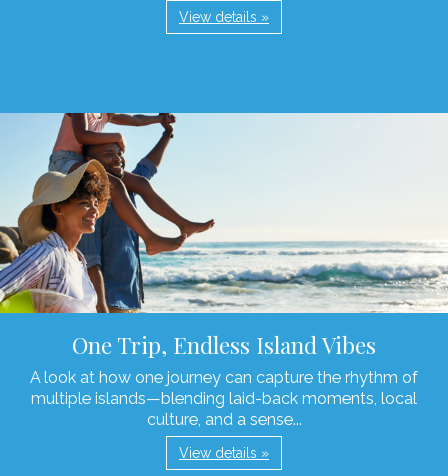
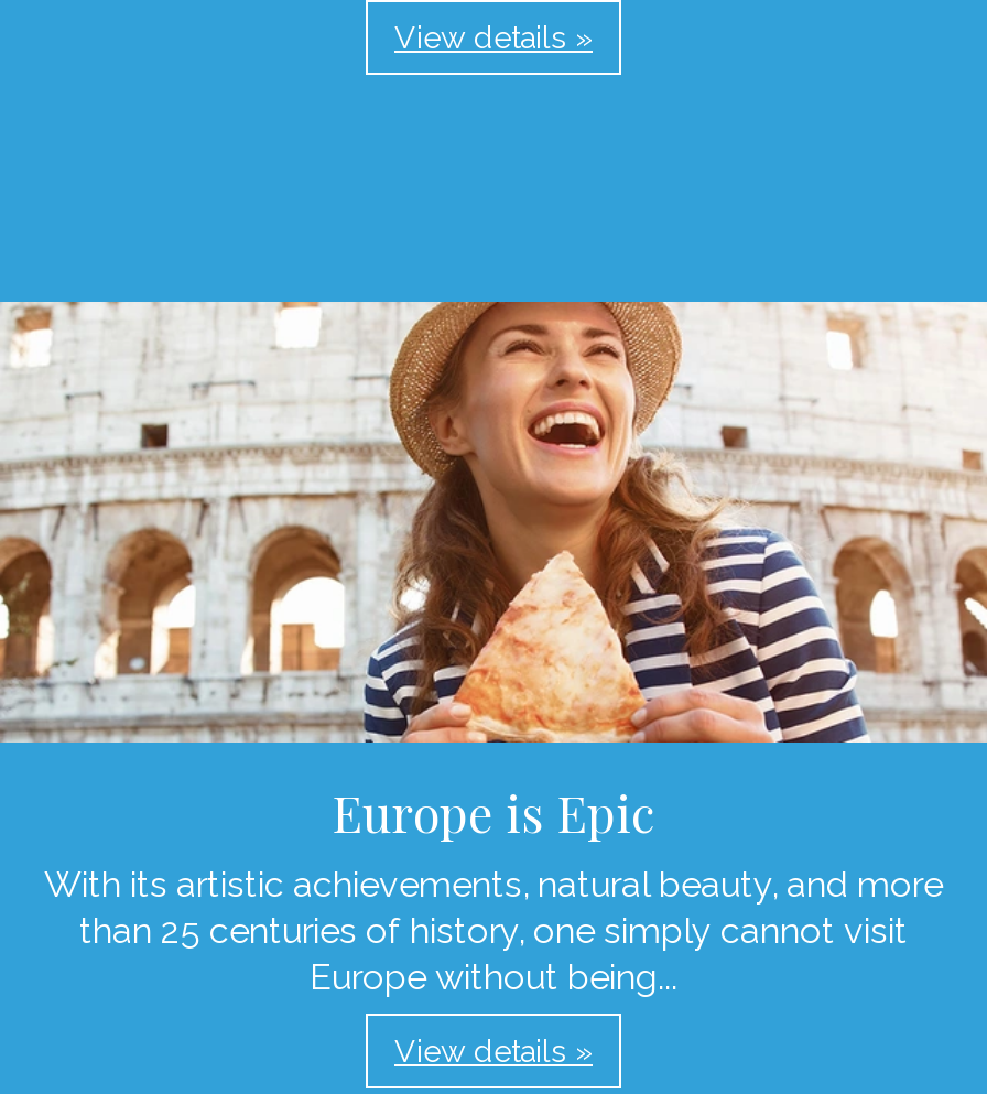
[3,112,445,428] [image] | One Trip, Endless Island Vibes | A look at how one journey can capture the rhythm of | multiple islands—blending laid-back moments, local | culture, and a sense... -> [7,300,980,997] [image] | Europe is Epic | With its artistic achievements, natural beauty, and more | than 25 centuries of history, one simply cannot visit | Europe without being...

